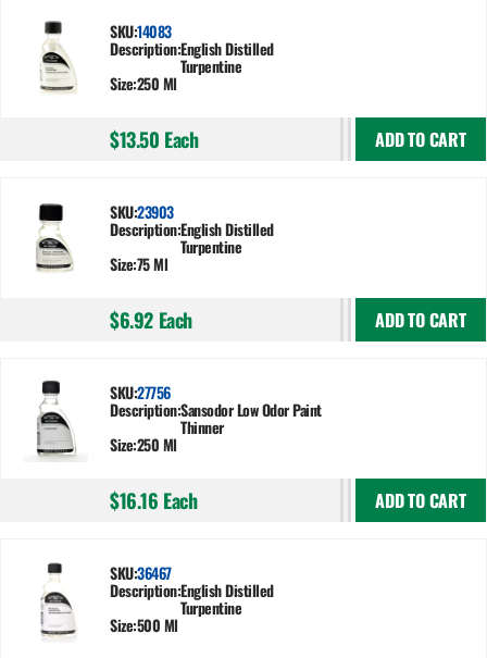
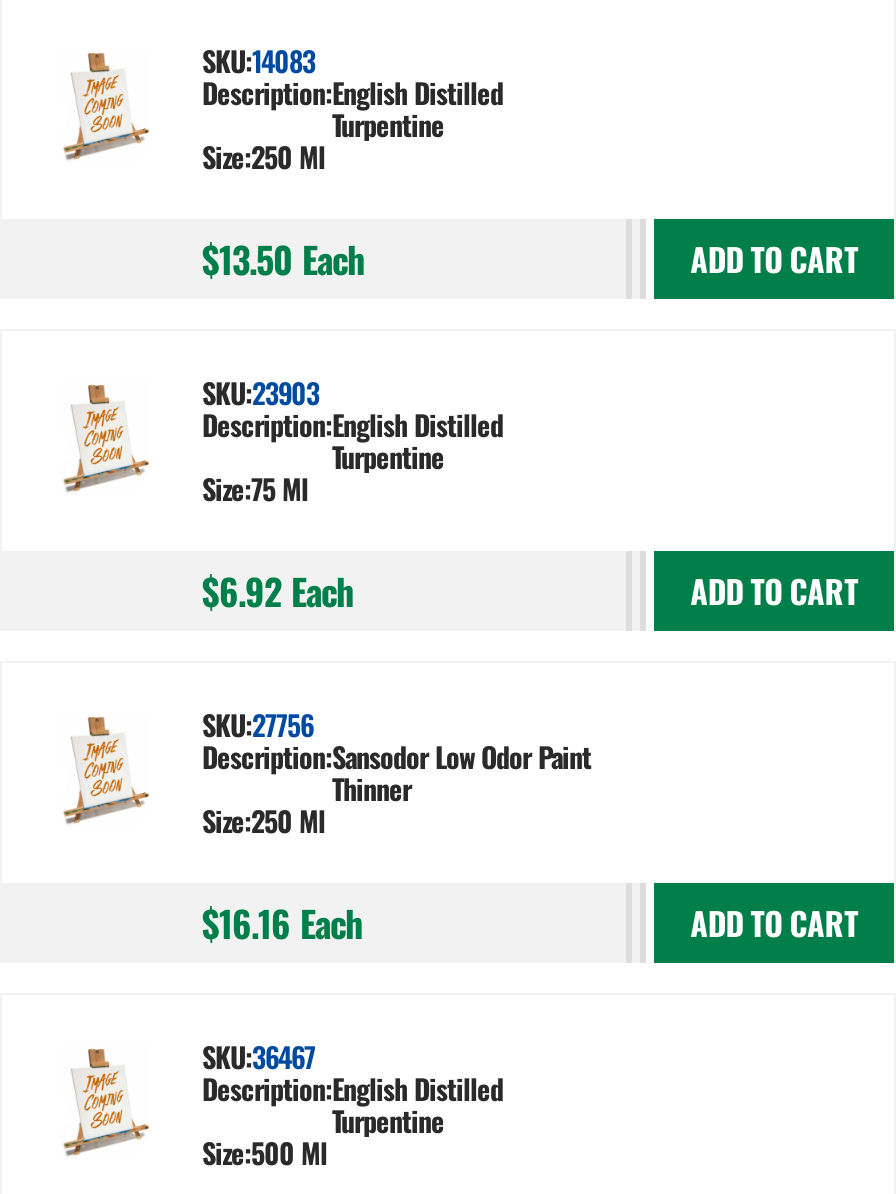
[36,21,79,94] [image] -> [62,43,150,173] [image]
[36,202,79,272] [image] -> [64,377,150,501] [image]
[36,380,79,460] [image] -> [62,703,150,847] [image]
[36,562,79,637] [image] -> [62,1039,150,1173] [image]

